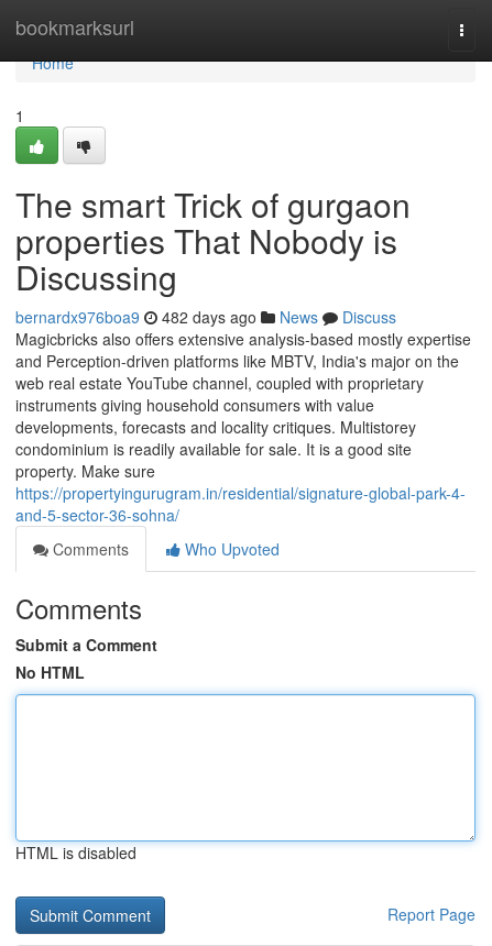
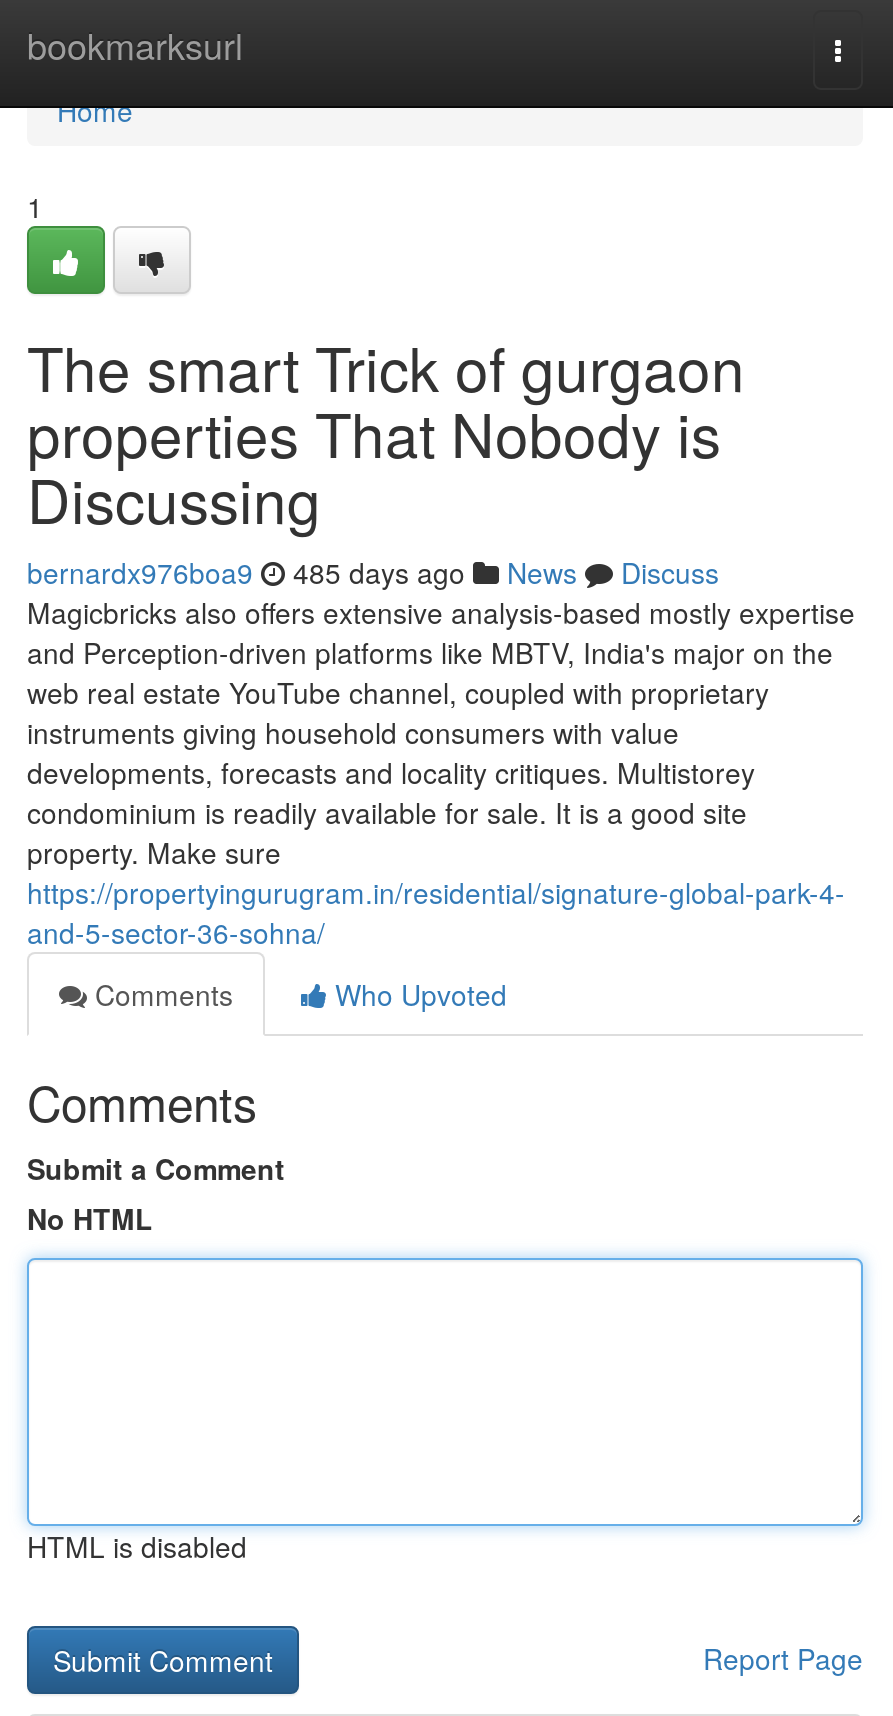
[15,306,396,328] bernardx976boa9 482 days ago News Discuss -> [27,552,719,592] bernardx976boa9 485 days ago News Discuss

